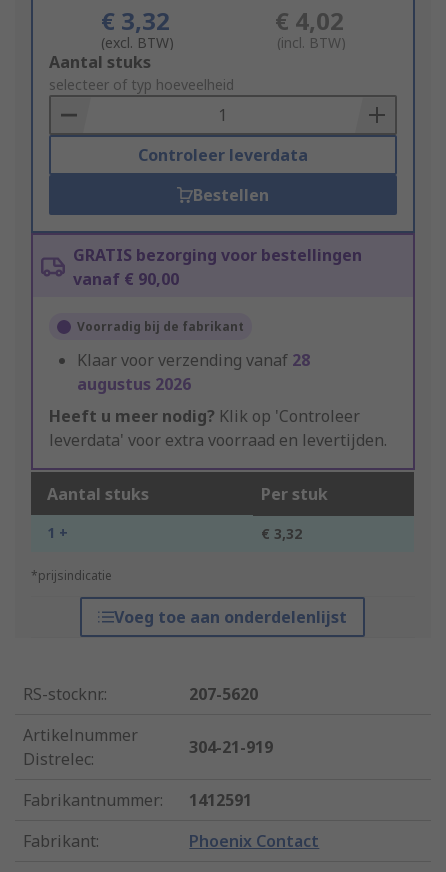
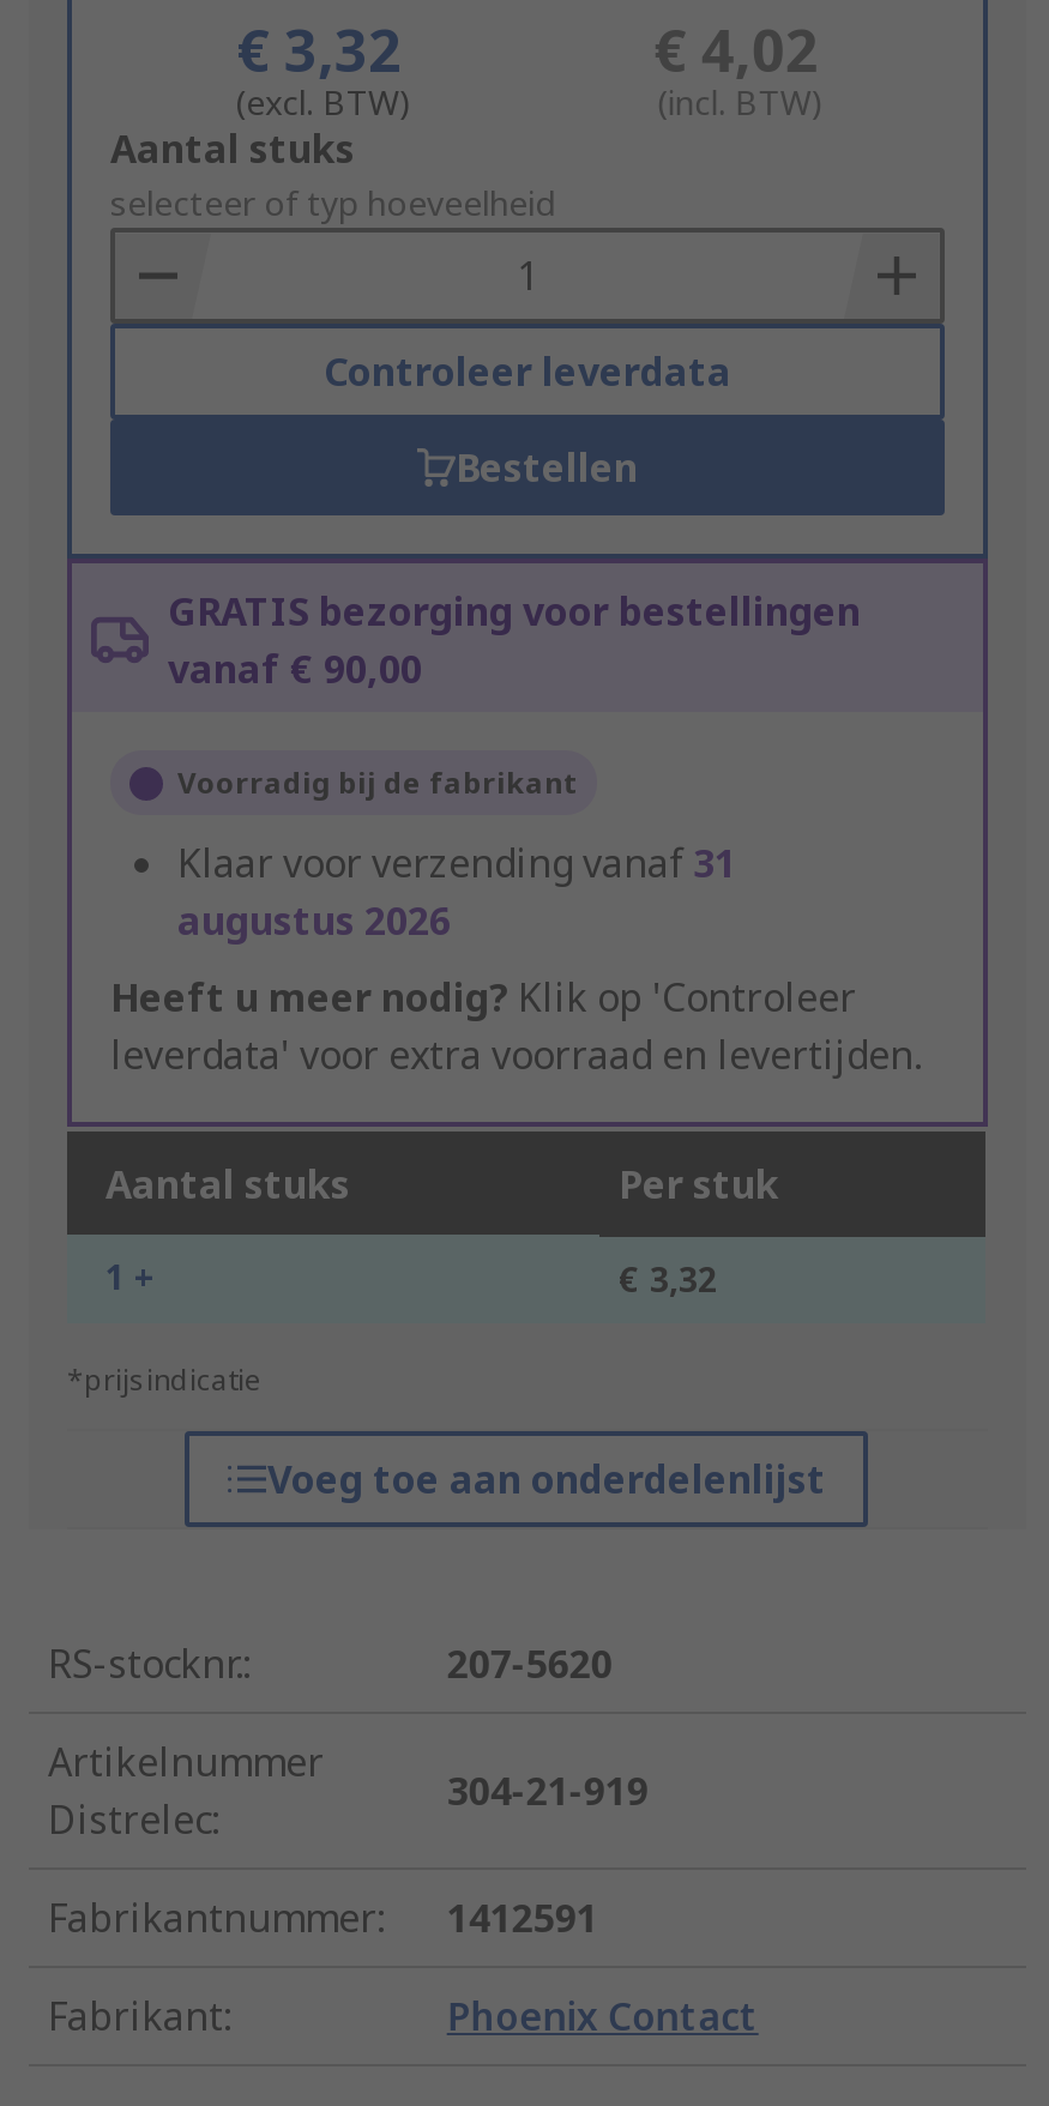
[77,349,310,371] Klaar voor verzending vanaf 28 -> [177,838,736,891] Klaar voor verzending vanaf 31

